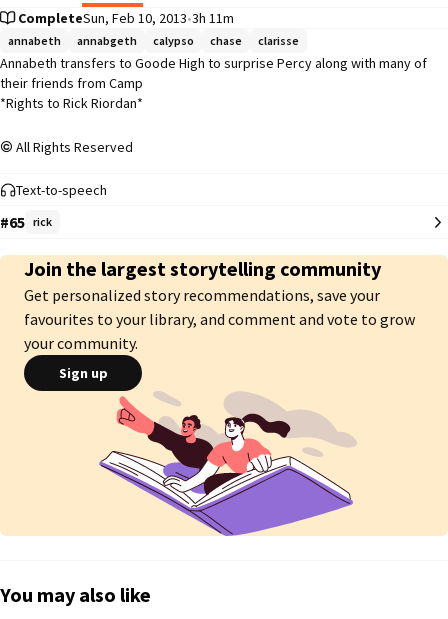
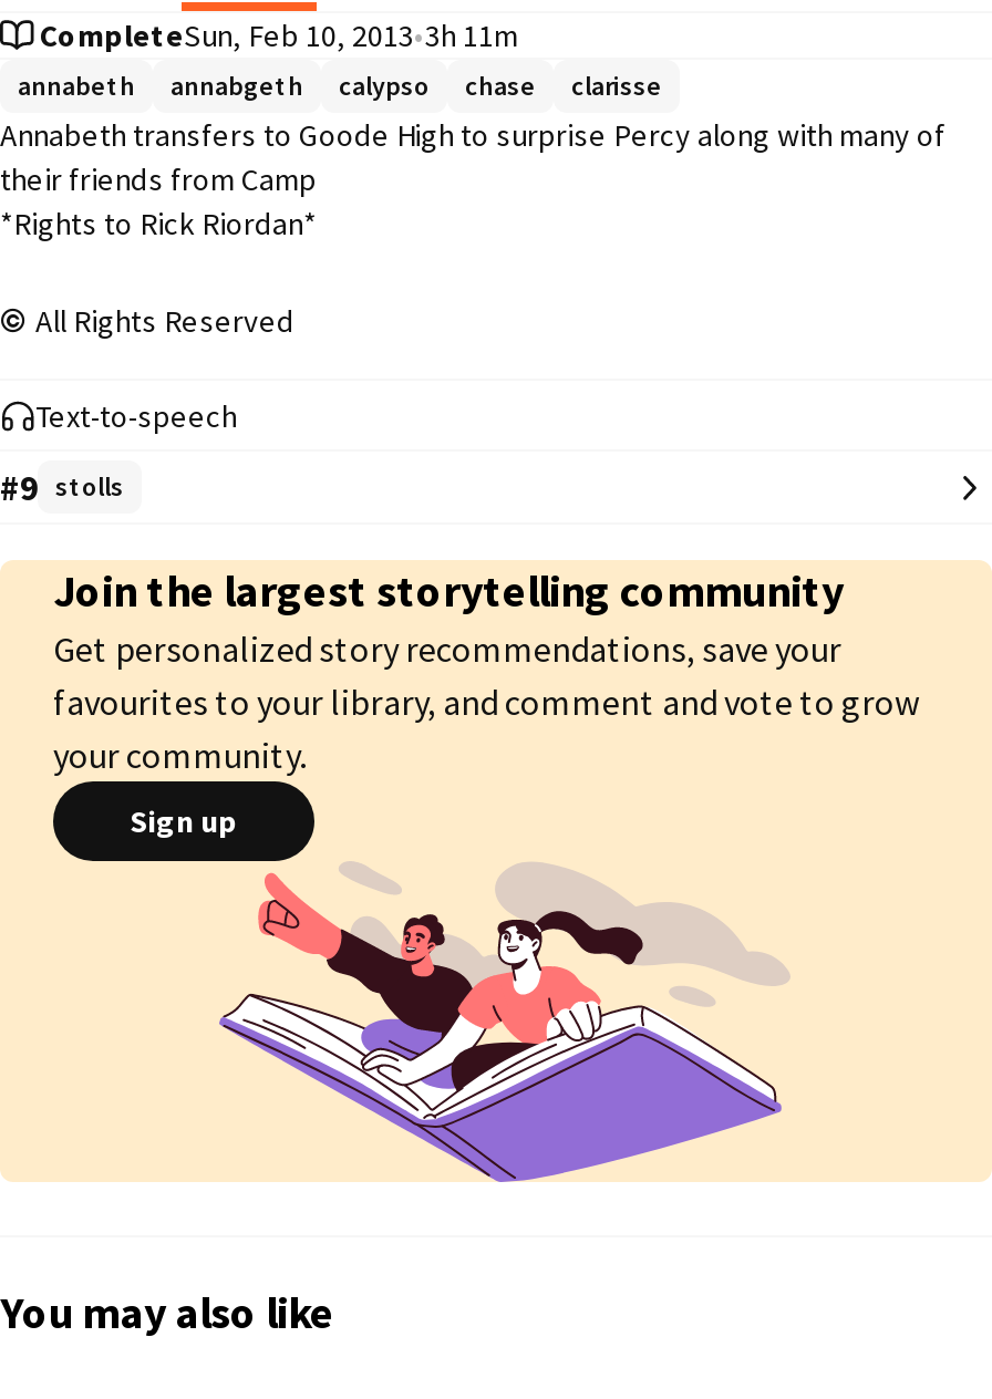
[0,212,52,232] #65 rick -> [0,465,124,509] #9 stolls

